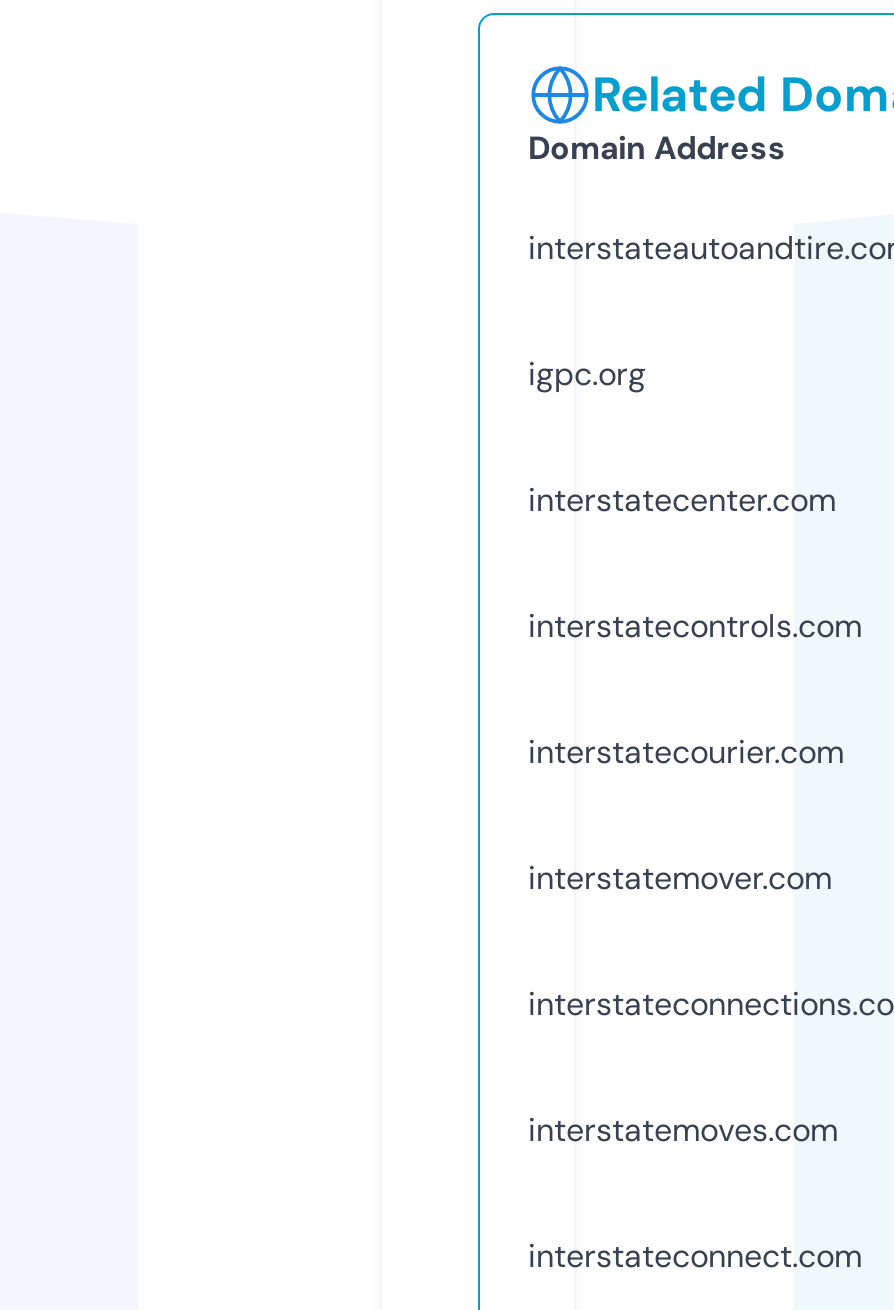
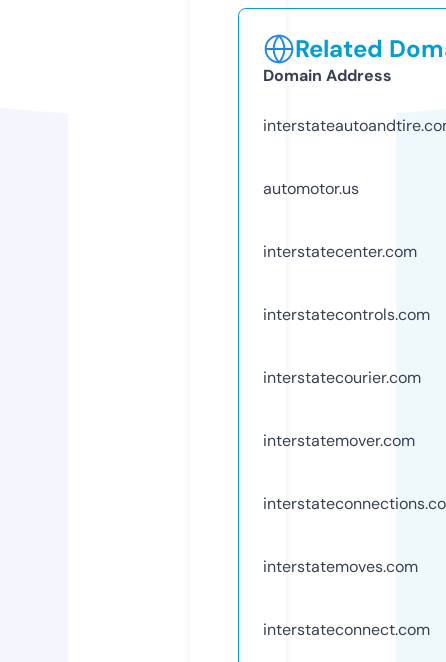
[528,353,646,395] igpc.org -> [263,178,359,199] automotor.us

